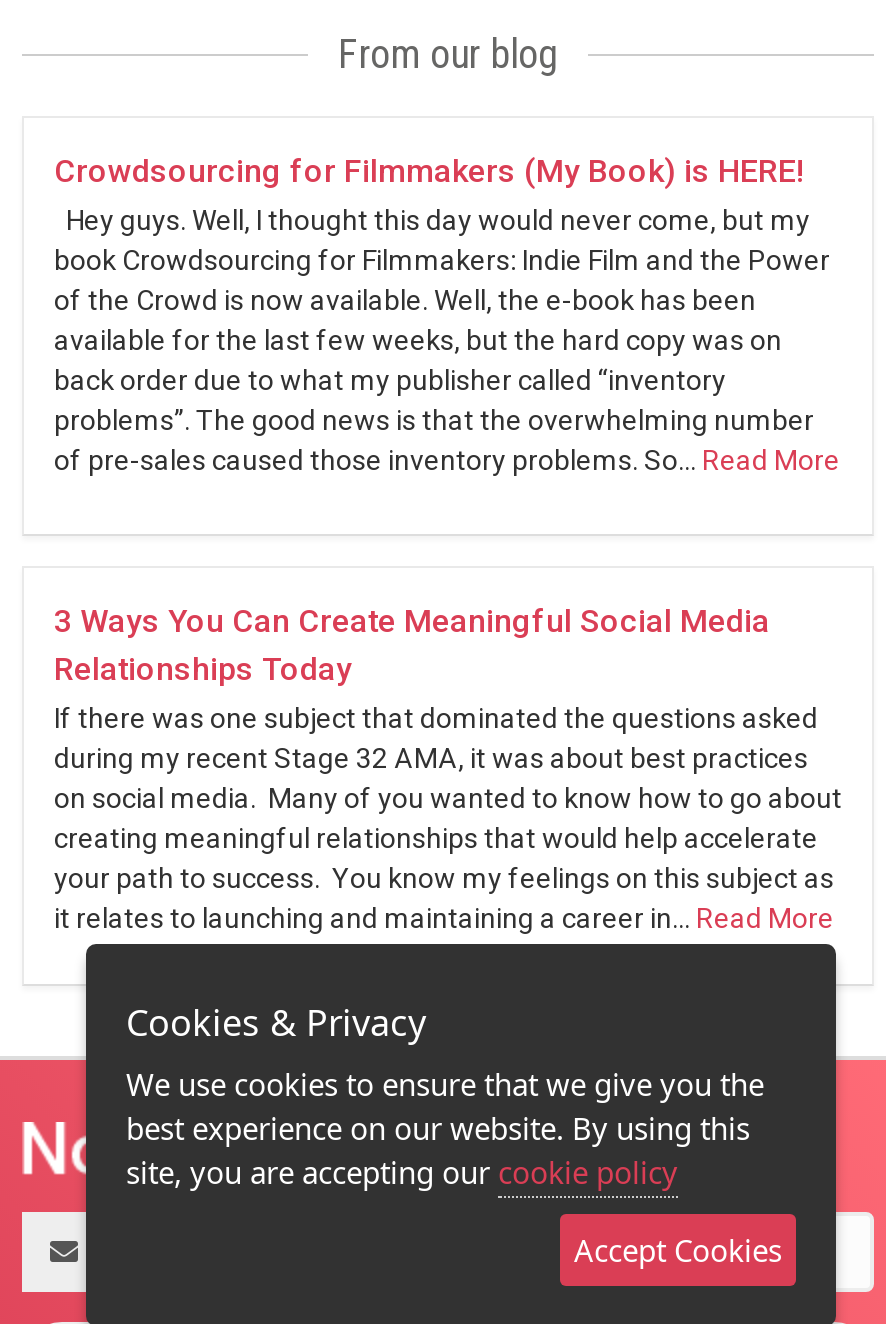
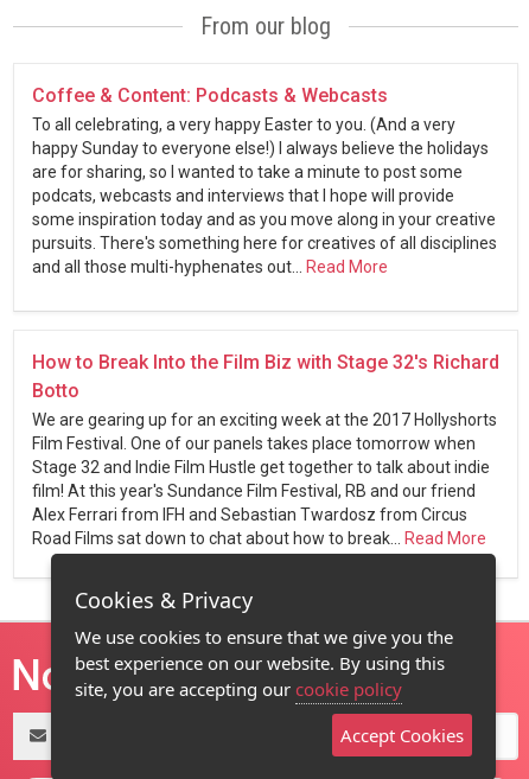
[54,152,840,476] Crowdsourcing for Filmmakers (My Book) is HERE! | Hey guys. Well, I thought this day would never come, but my | book Crowdsourcing for Filmmakers: Indie Film and the Power | of the Crowd is now available. Well, the e-book has been | available for the last few weeks, but the hard copy was on | back order due to what my publisher called “inventory | problems”. The good news is that the overwhelming number | of pre-sales caused those inventory problems. So... Read More -> [32,84,497,276] Coffee & Content: Podcasts & Webcasts | To all celebrating, a very happy Easter to you. (And a very | happy Sunday to everyone else!) I always believe the holidays | are for sharing, so I wanted to take a minute to post some | podcats, webcasts and interviews that I hope will provide | some inspiration today and as you move along in your creative | pursuits. There's something here for creatives of all disciplines | and all those multi-hyphenates out... Read More
[54,602,842,934] 3 Ways You Can Create Meaningful Social Media | Relationships Today | If there was one subject that dominated the questions asked | during my recent Stage 32 AMA, it was about best practices | on social media. Many of you wanted to know how to go about | creating meaningful relationships that would help accelerate | your path to success. You know my feelings on this subject as | it relates to launching and maintaining a career in... Read More -> [32,351,499,548] How to Break Into the Film Biz with Stage 32's Richard | Botto | We are gearing up for an exciting week at the 2017 Hollyshorts | Film Festival. One of our panels takes place tomorrow when | Stage 32 and Indie Film Hustle get together to talk about indie | film! At this year's Sundance Film Festival, RB and our friend | Alex Ferrari from IFH and Sebastian Twardosz from Circus | Road Films sat down to chat about how to break... Read More

